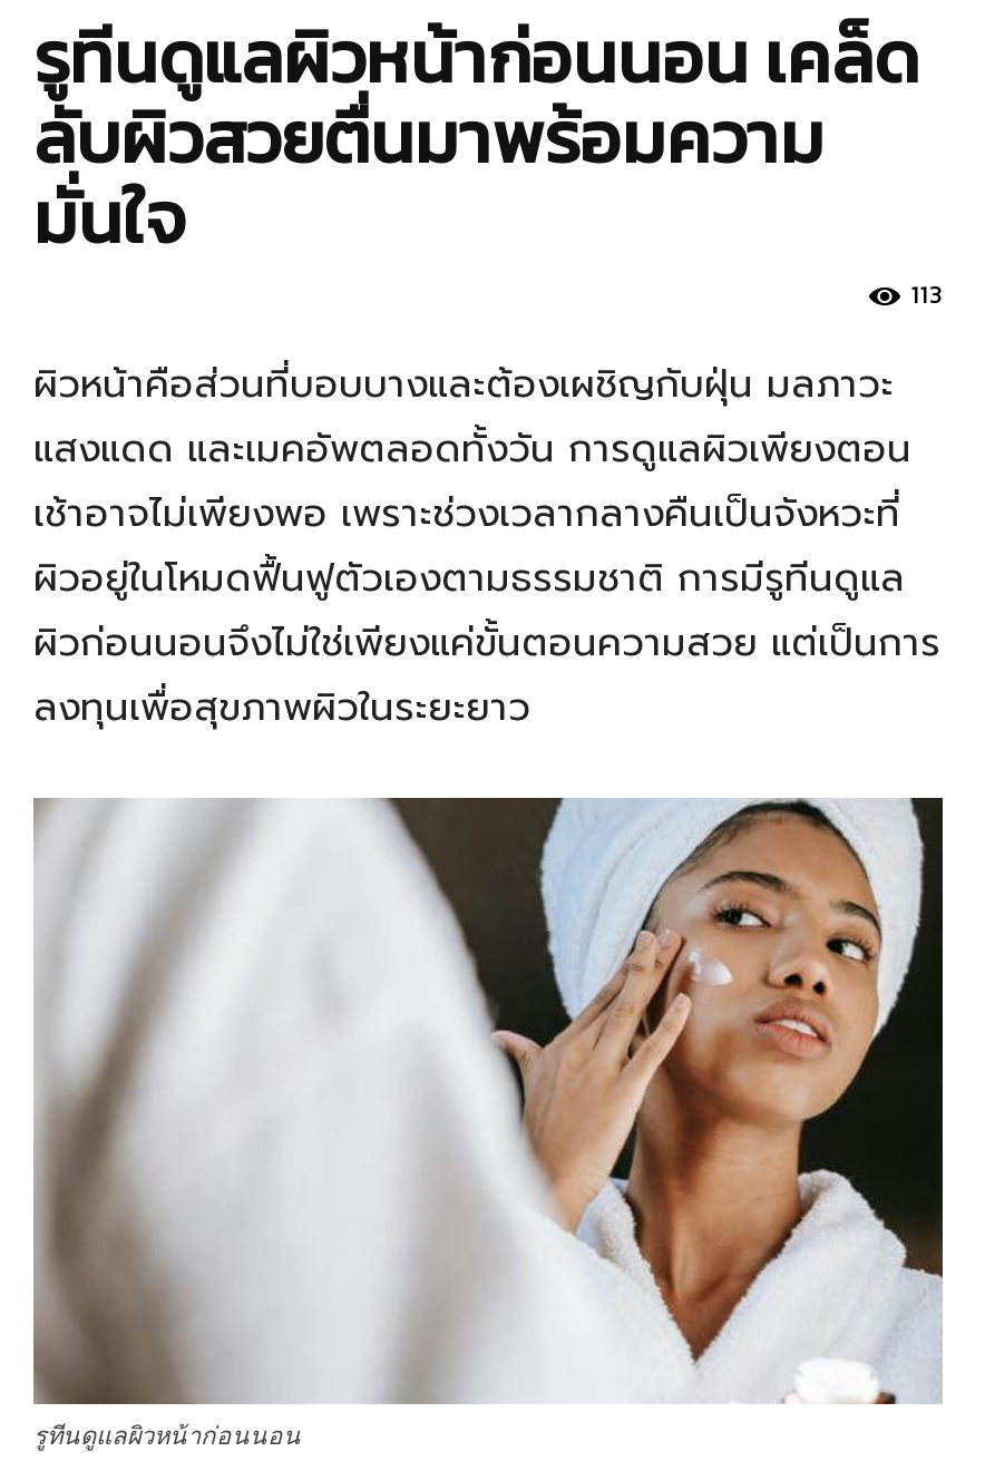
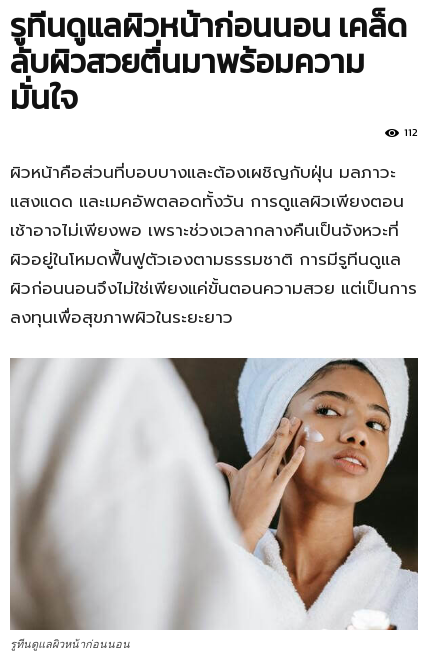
[911,276,943,312] 113 -> [404,124,418,140] 112

